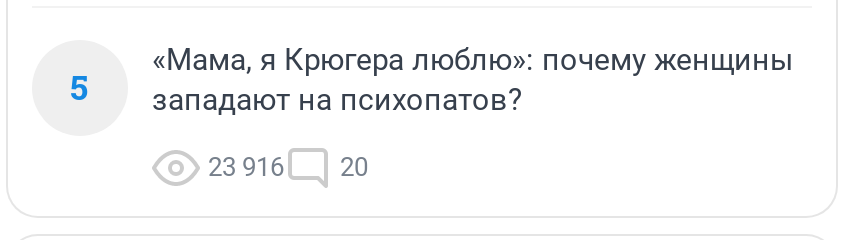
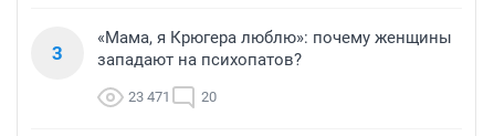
[70,65,522,119] 5 западают на психопатов? -> [52,40,302,70] 3 западают на психопатов?
[208,153,368,183] 23 916 20 -> [128,89,217,105] 23 471 20

